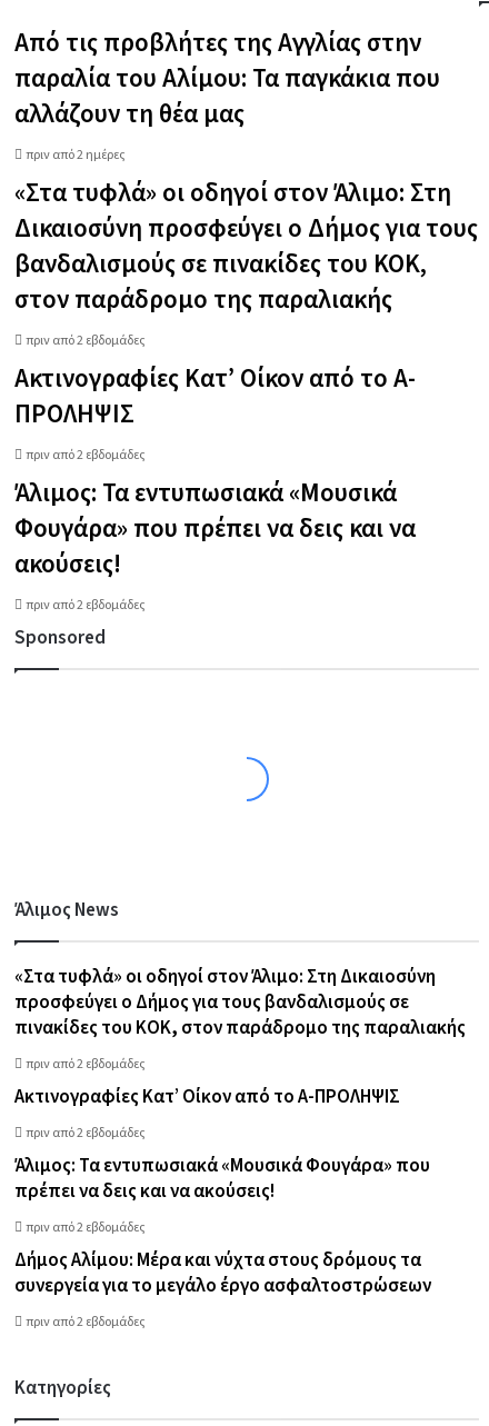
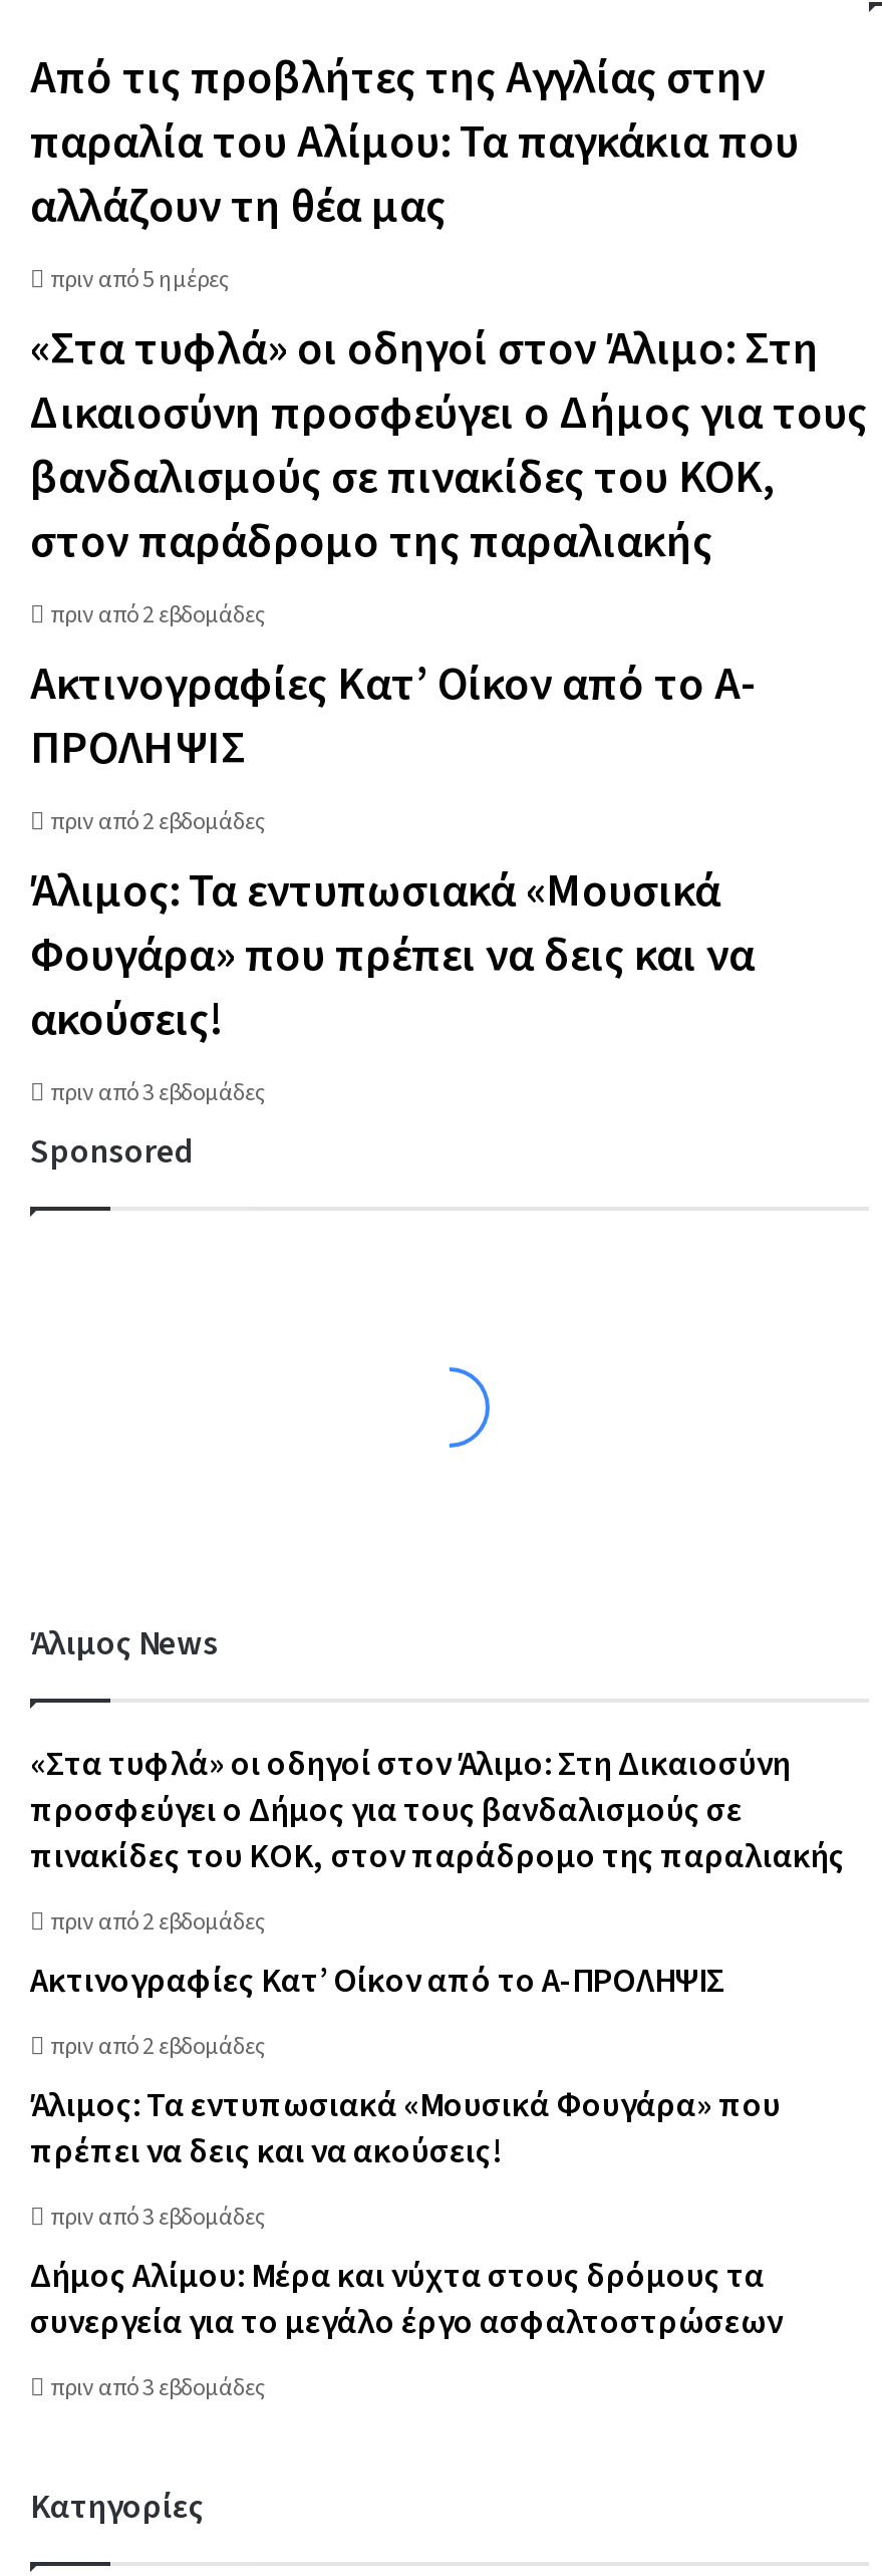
[26,146,126,164] πριν από 2 ημέρες -> [50,263,231,297] πριν από 5 ημέρες
[26,596,146,615] πριν από 2 εβδομάδες -> [50,1076,267,1110] πριν από 3 εβδομάδες
[26,1218,146,1237] πριν από 2 εβδομάδες -> [50,2201,267,2235] πριν από 3 εβδομάδες
[26,1313,146,1332] πριν από 2 εβδομάδες -> [50,2371,267,2405] πριν από 3 εβδομάδες

